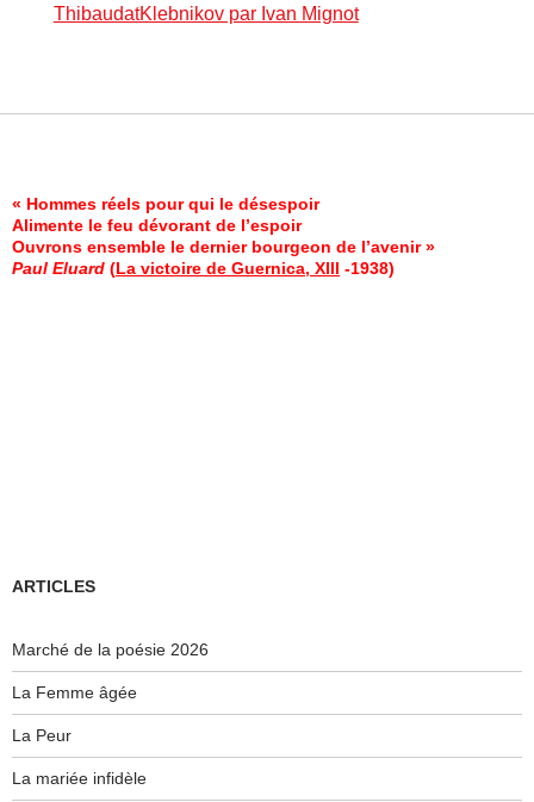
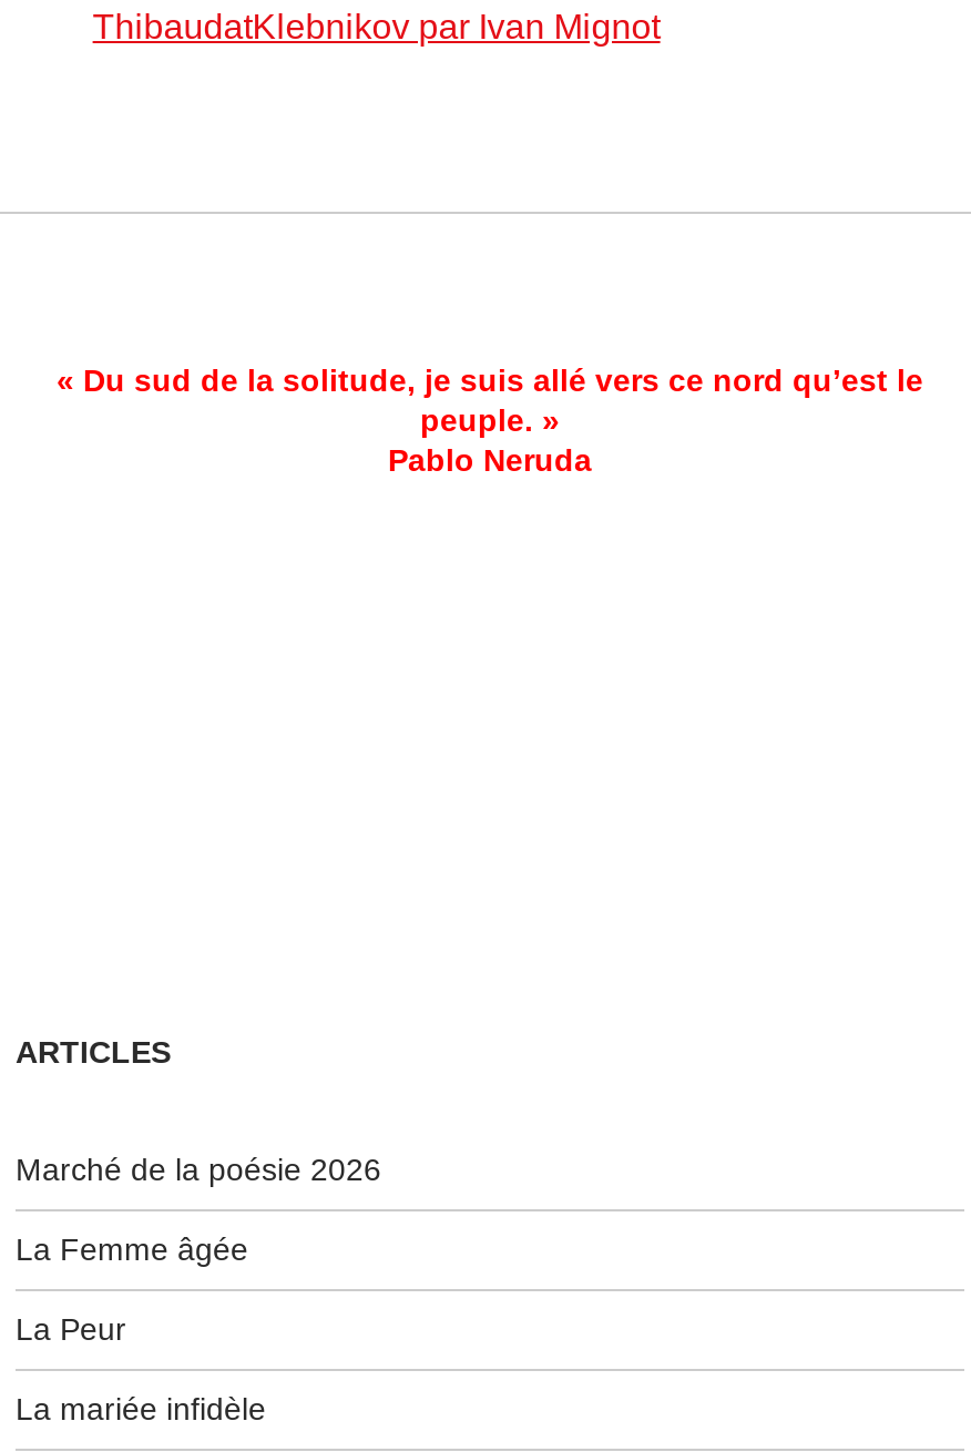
[12,194,435,278] « Hommes réels pour qui le désespoir | Alimente le feu dévorant de l’espoir | Ouvrons ensemble le dernier bourgeon de l’avenir » | Paul Eluard (La victoire de Guernica, XIII -1938) -> [57,362,923,477] « Du sud de la solitude, je suis allé vers ce nord qu’est le | peuple. » | Pablo Neruda

